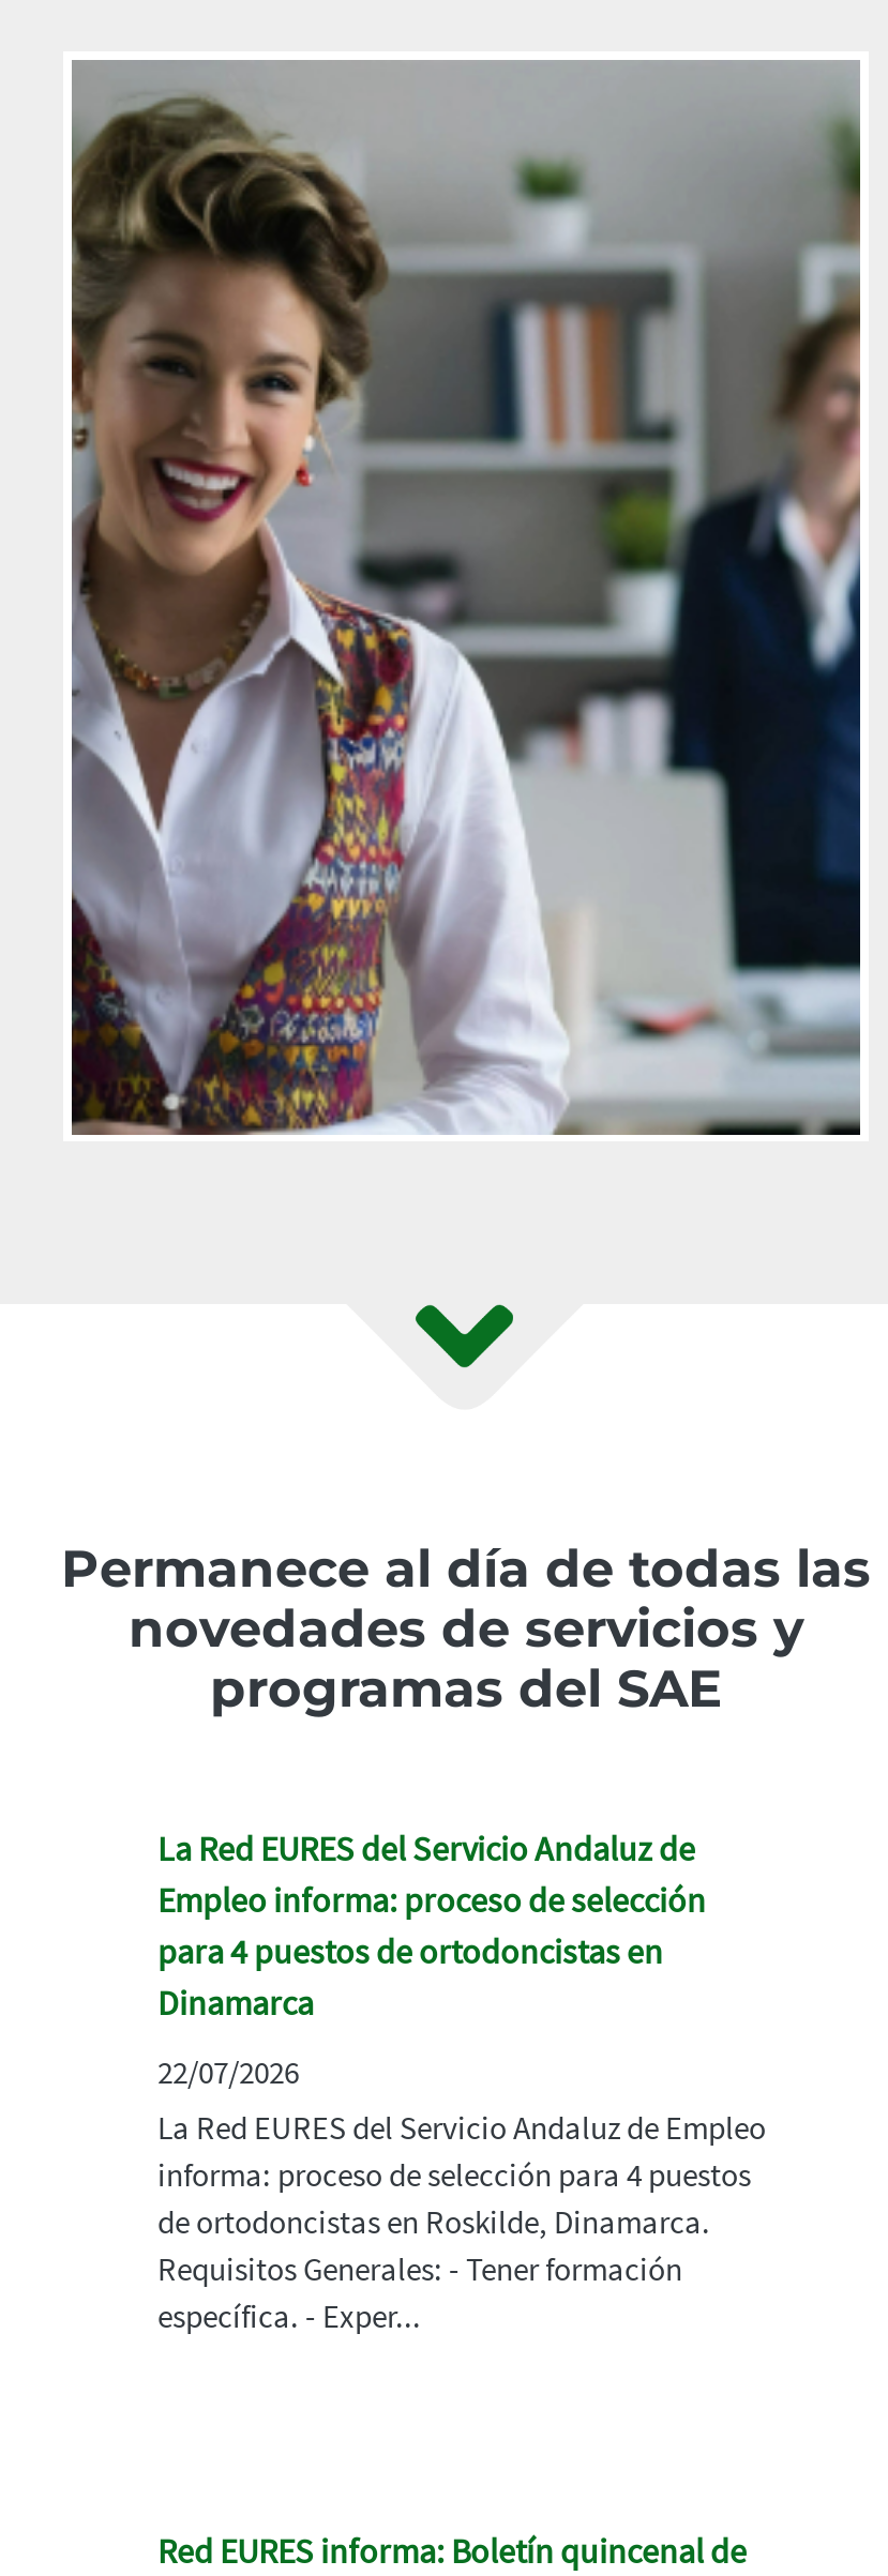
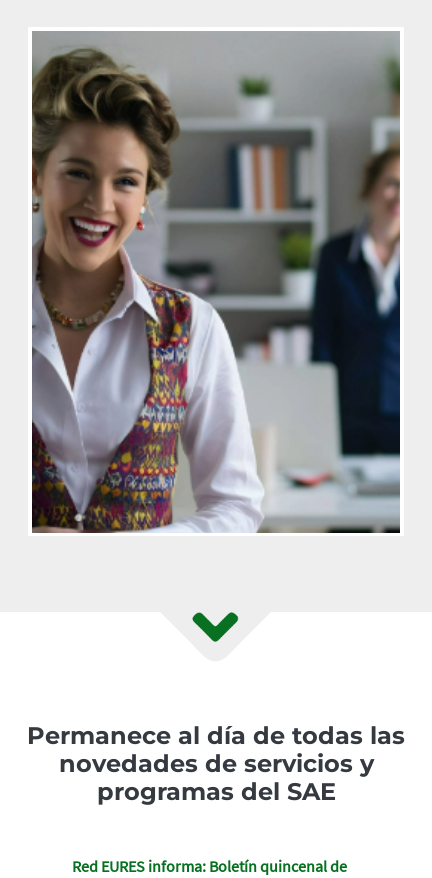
[157,1827,766,2336] La Red EURES del Servicio Andaluz de | Empleo informa: proceso de selección | para 4 puestos de ortodoncistas en | Dinamarca | 22/07/2026 | La Red EURES del Servicio Andaluz de Empleo | informa: proceso de selección para 4 puestos | de ortodoncistas en Roskilde, Dinamarca. | Requisitos Generales: - Tener formación | específica. - Exper... -> none

